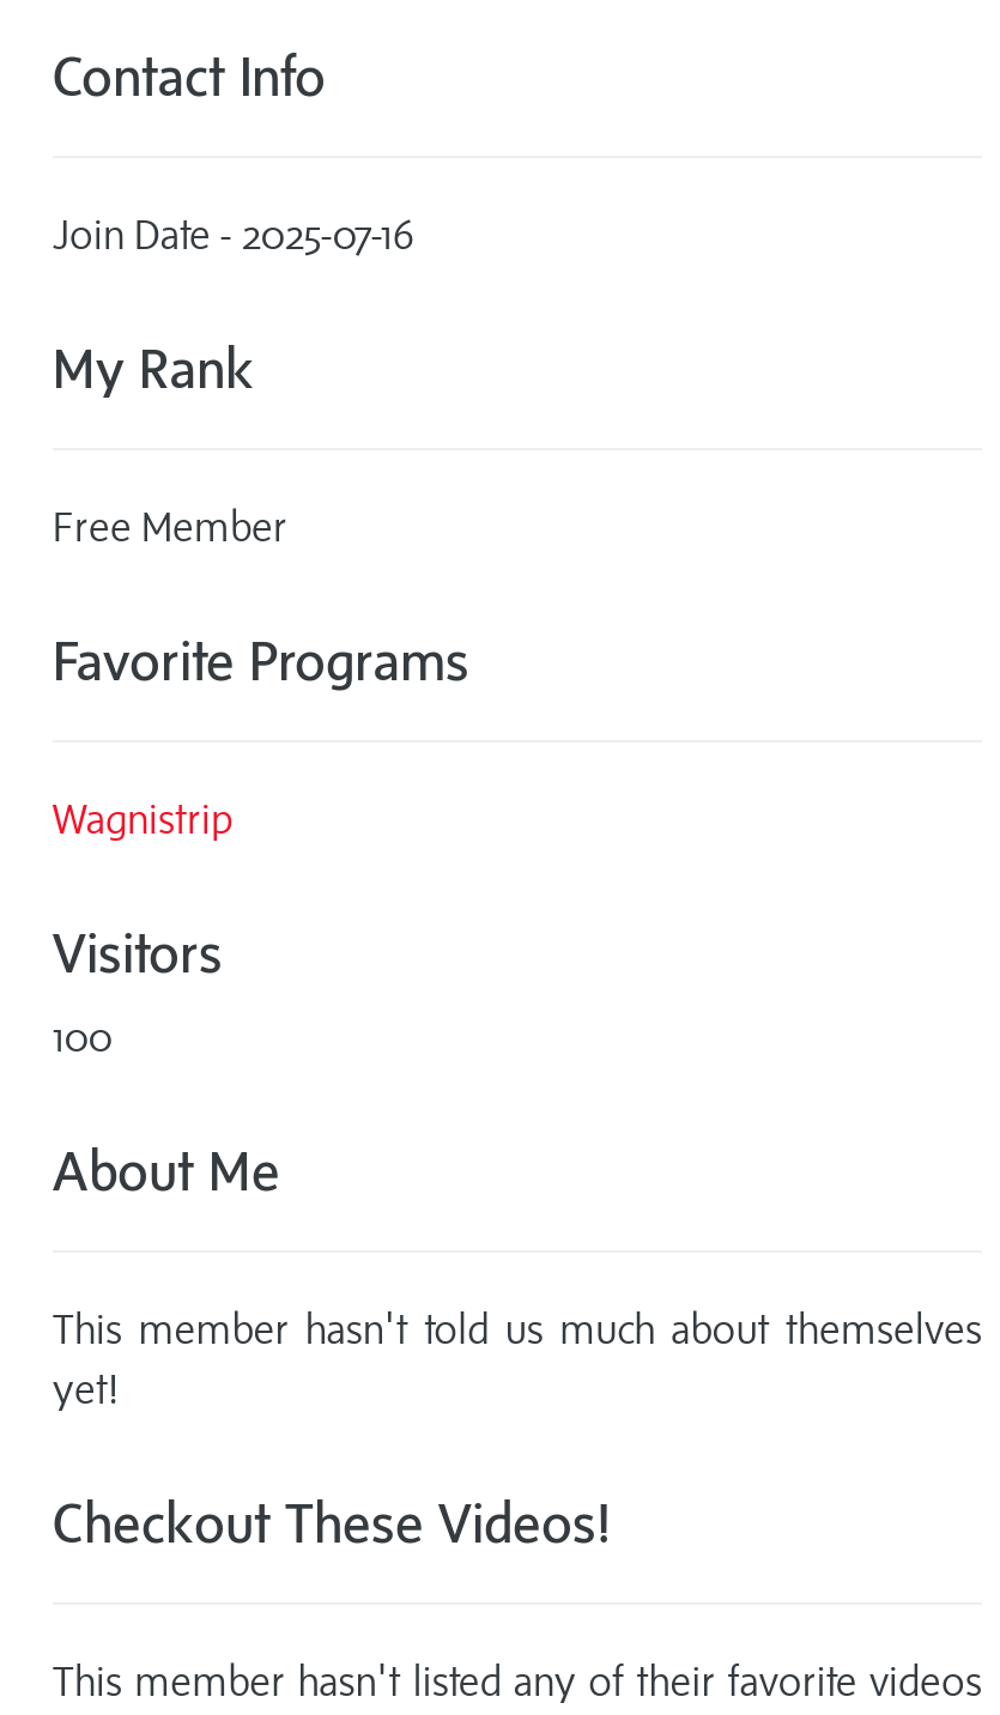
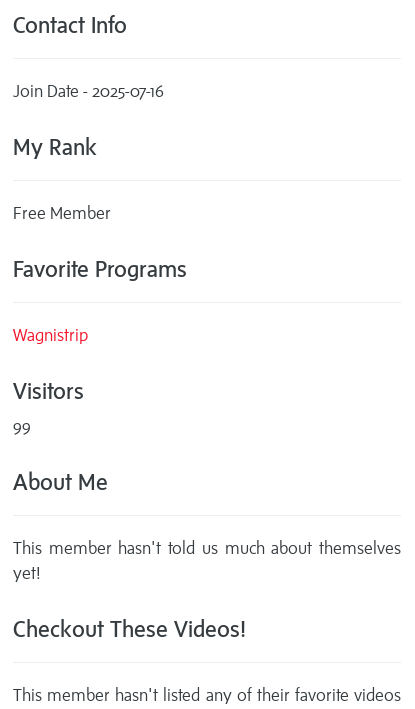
[53,1014,113,1062] 100 -> [13,416,31,436] 99

